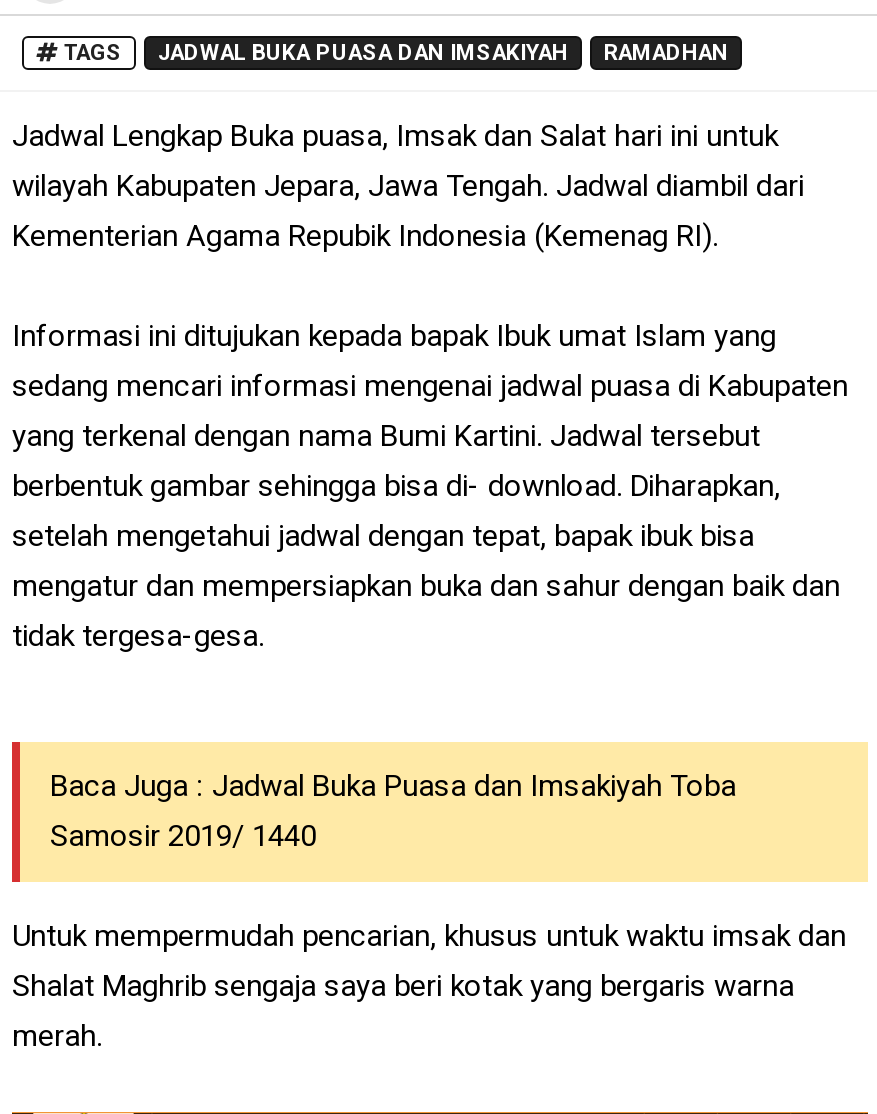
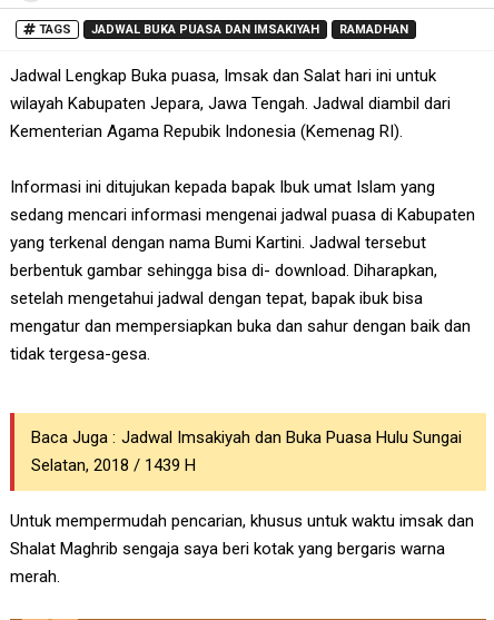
[50,768,736,854] Baca Juga : Jadwal Buka Puasa dan Imsakiyah Toba | Samosir 2019/ 1440 -> [31,427,462,475] Baca Juga : Jadwal Imsakiyah dan Buka Puasa Hulu Sungai | Selatan, 2018 / 1439 H

